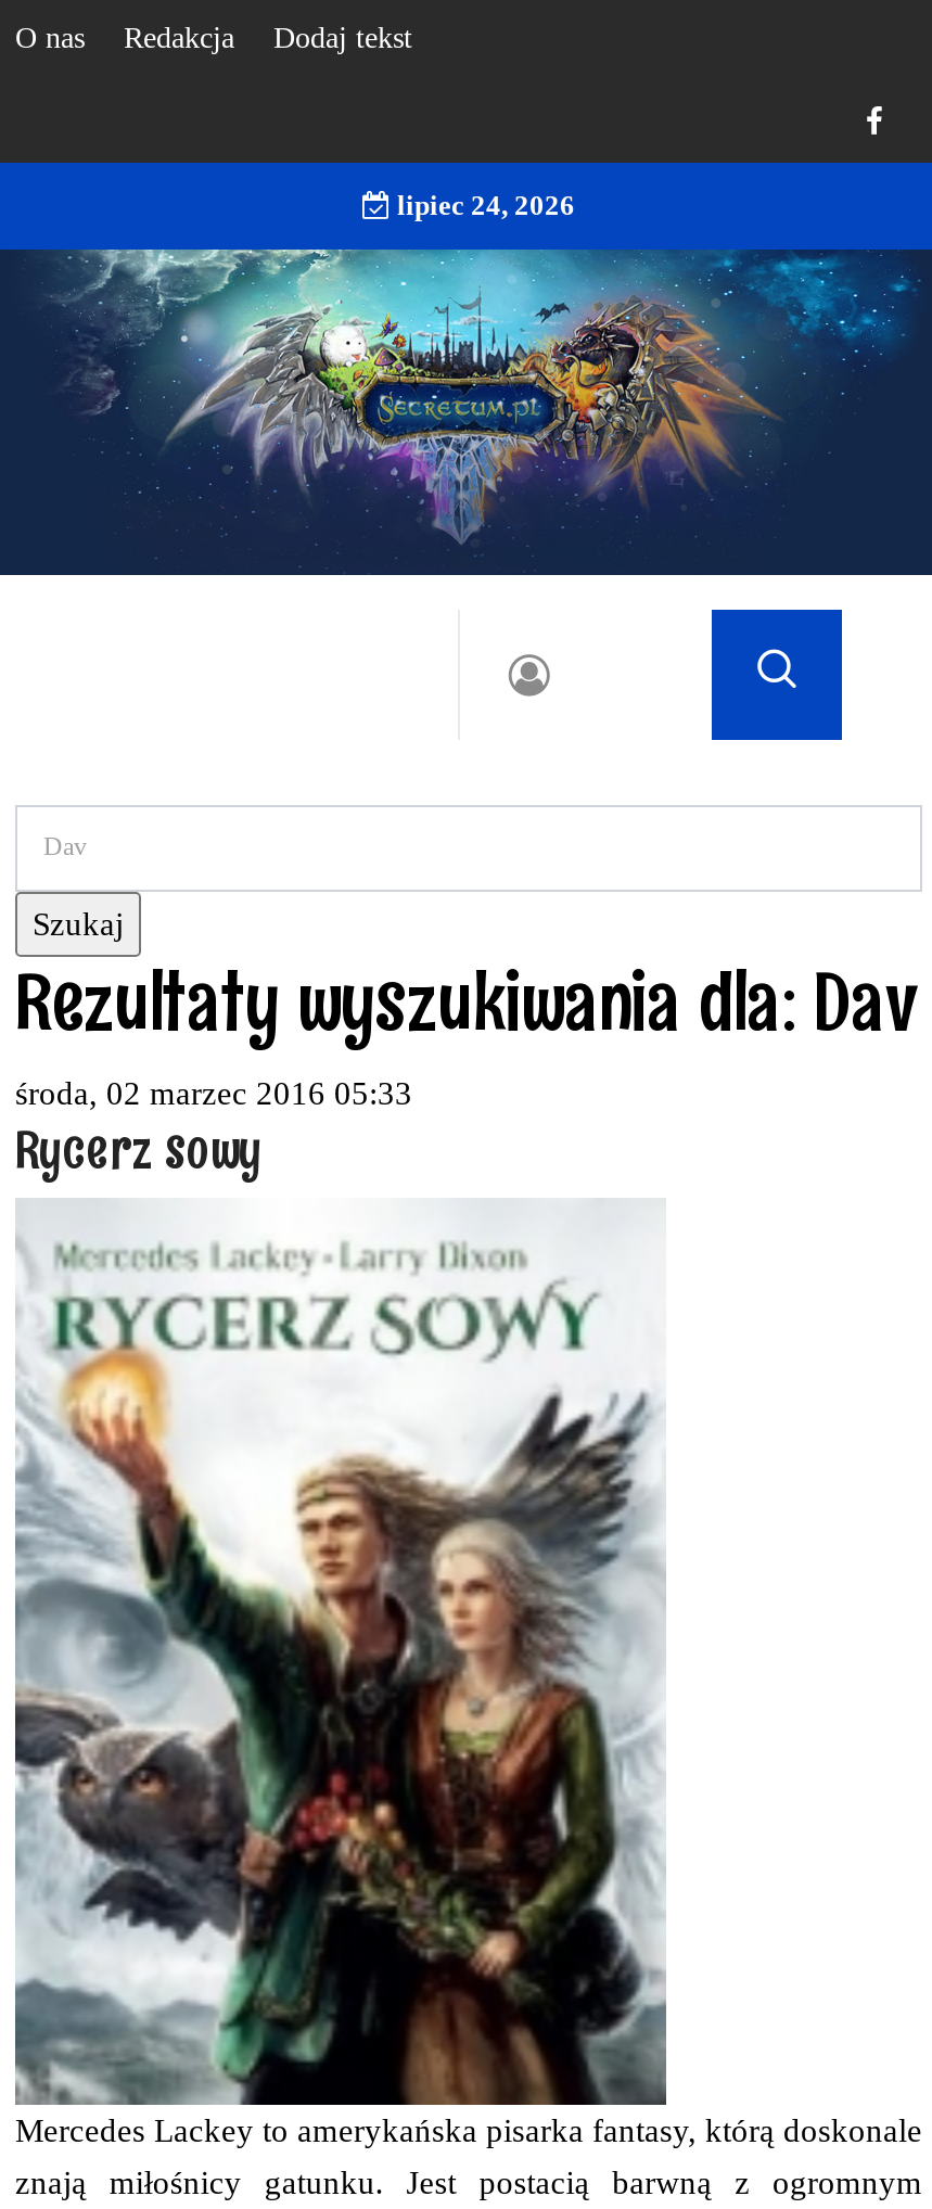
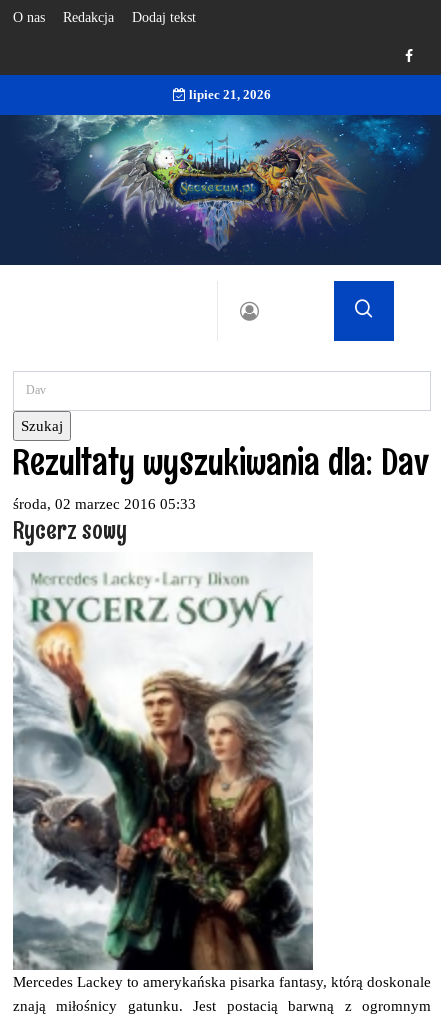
[391,189,575,221] lipiec 24, 2026 -> [186,87,271,102] lipiec 21, 2026

